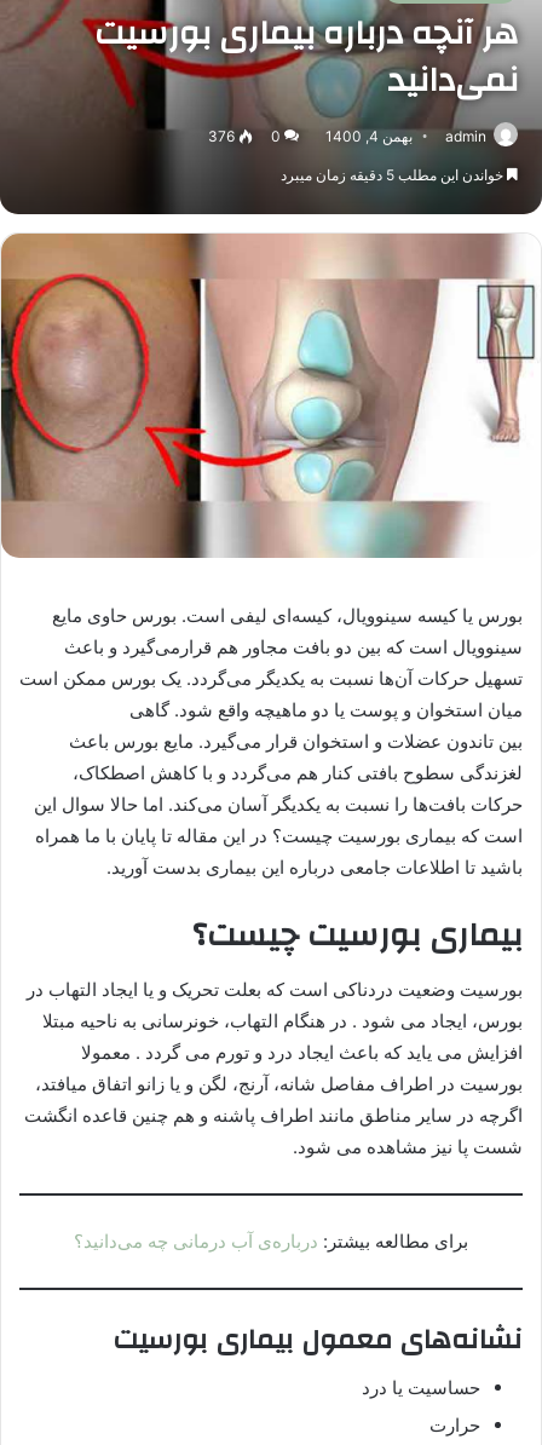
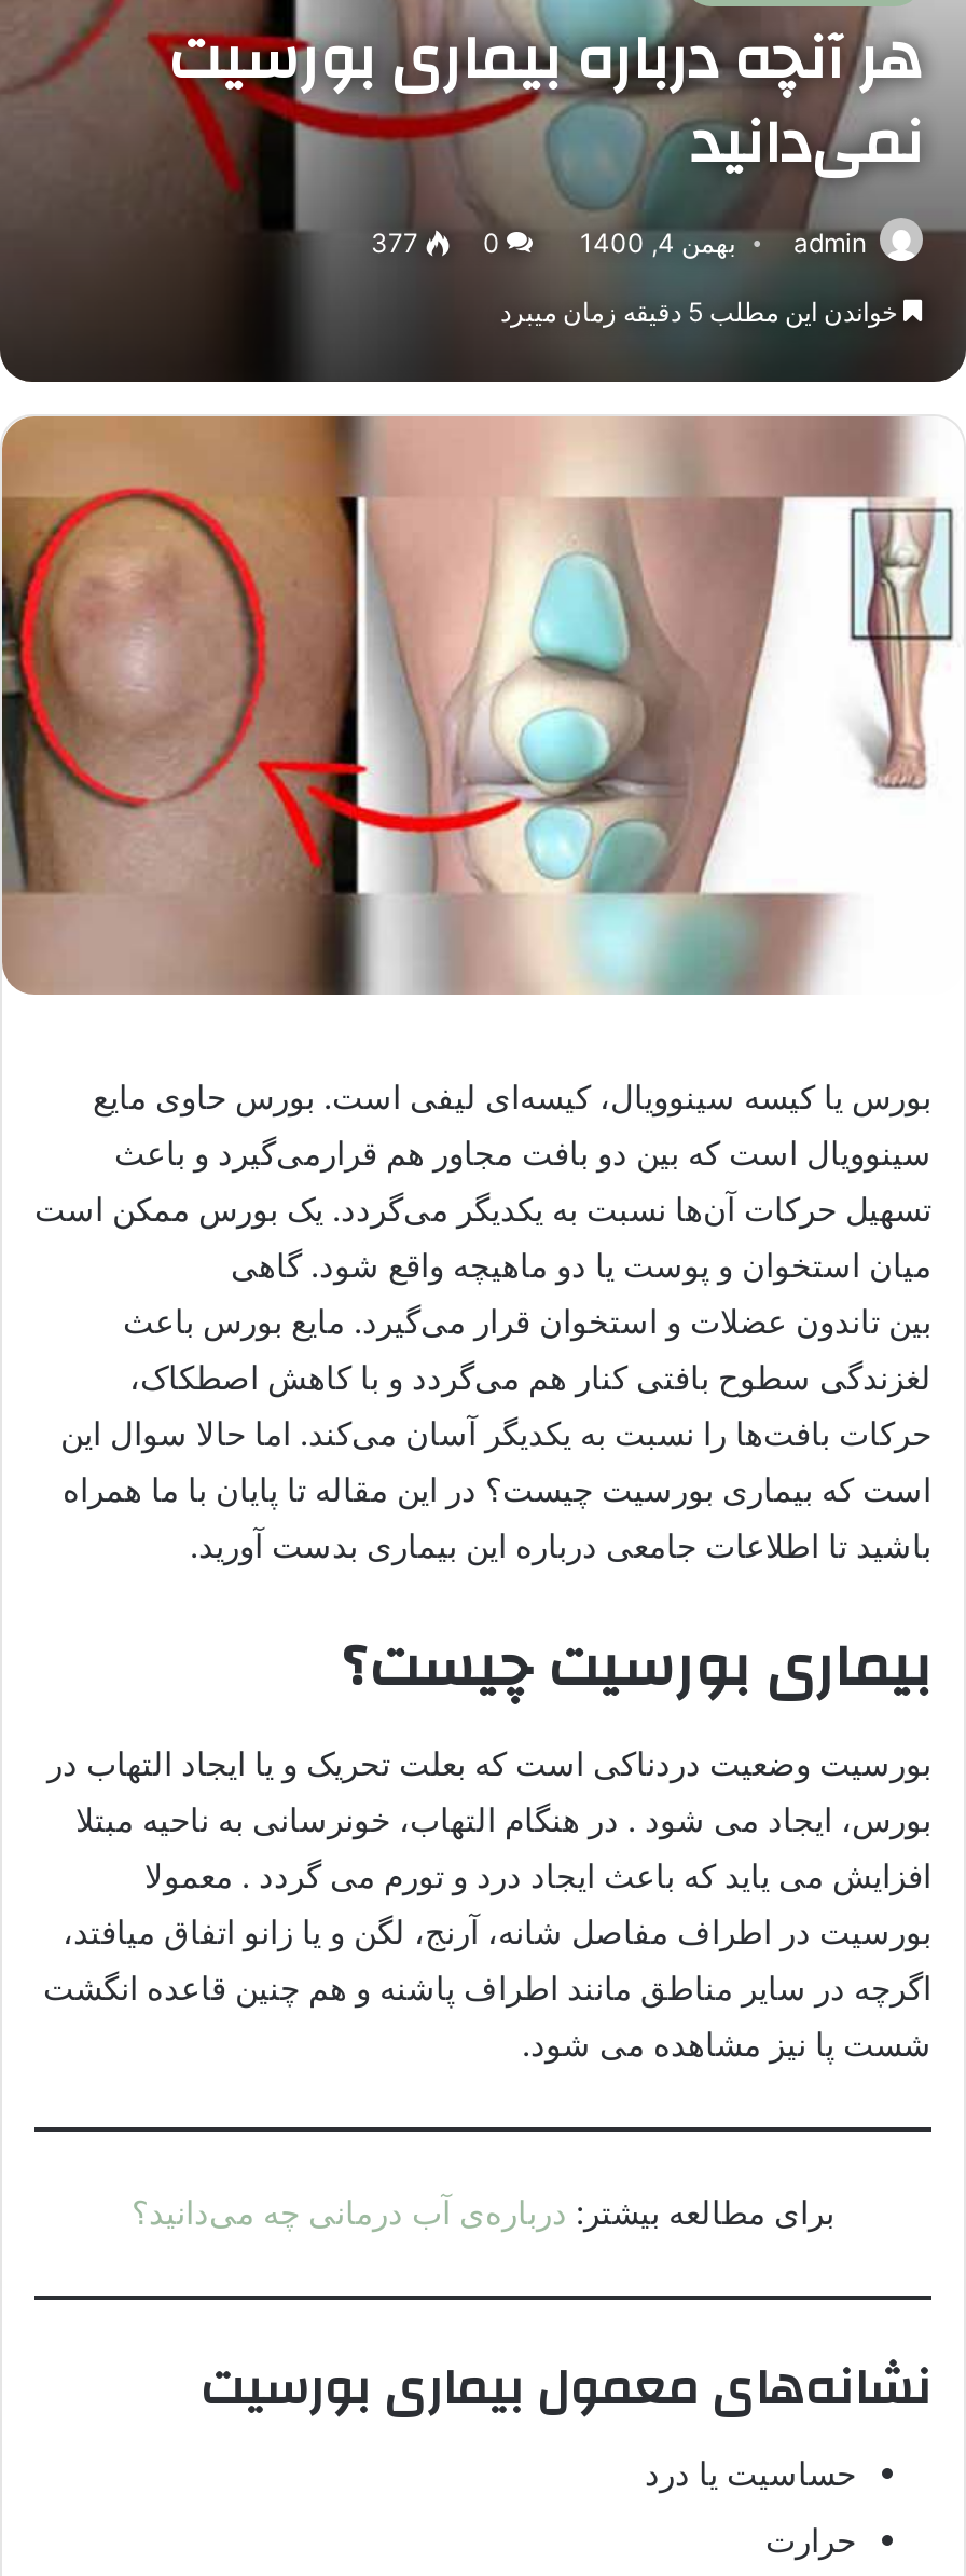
[208,127,281,145] 376 0 -> [371,227,500,259] 377 0

